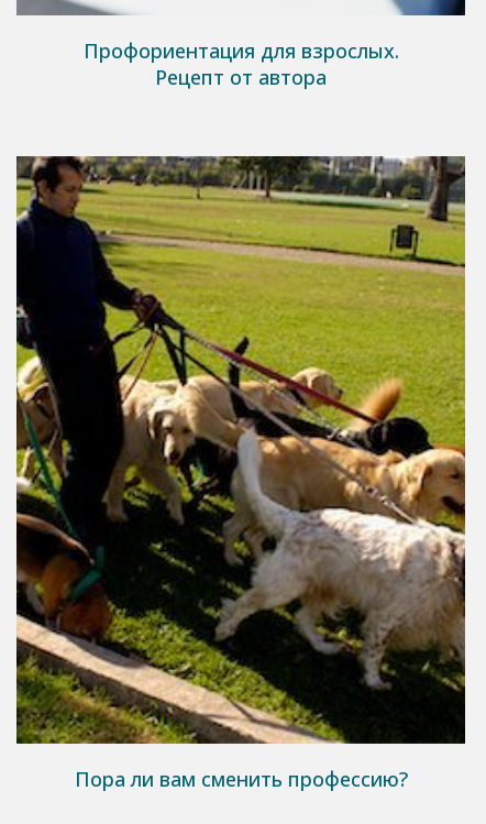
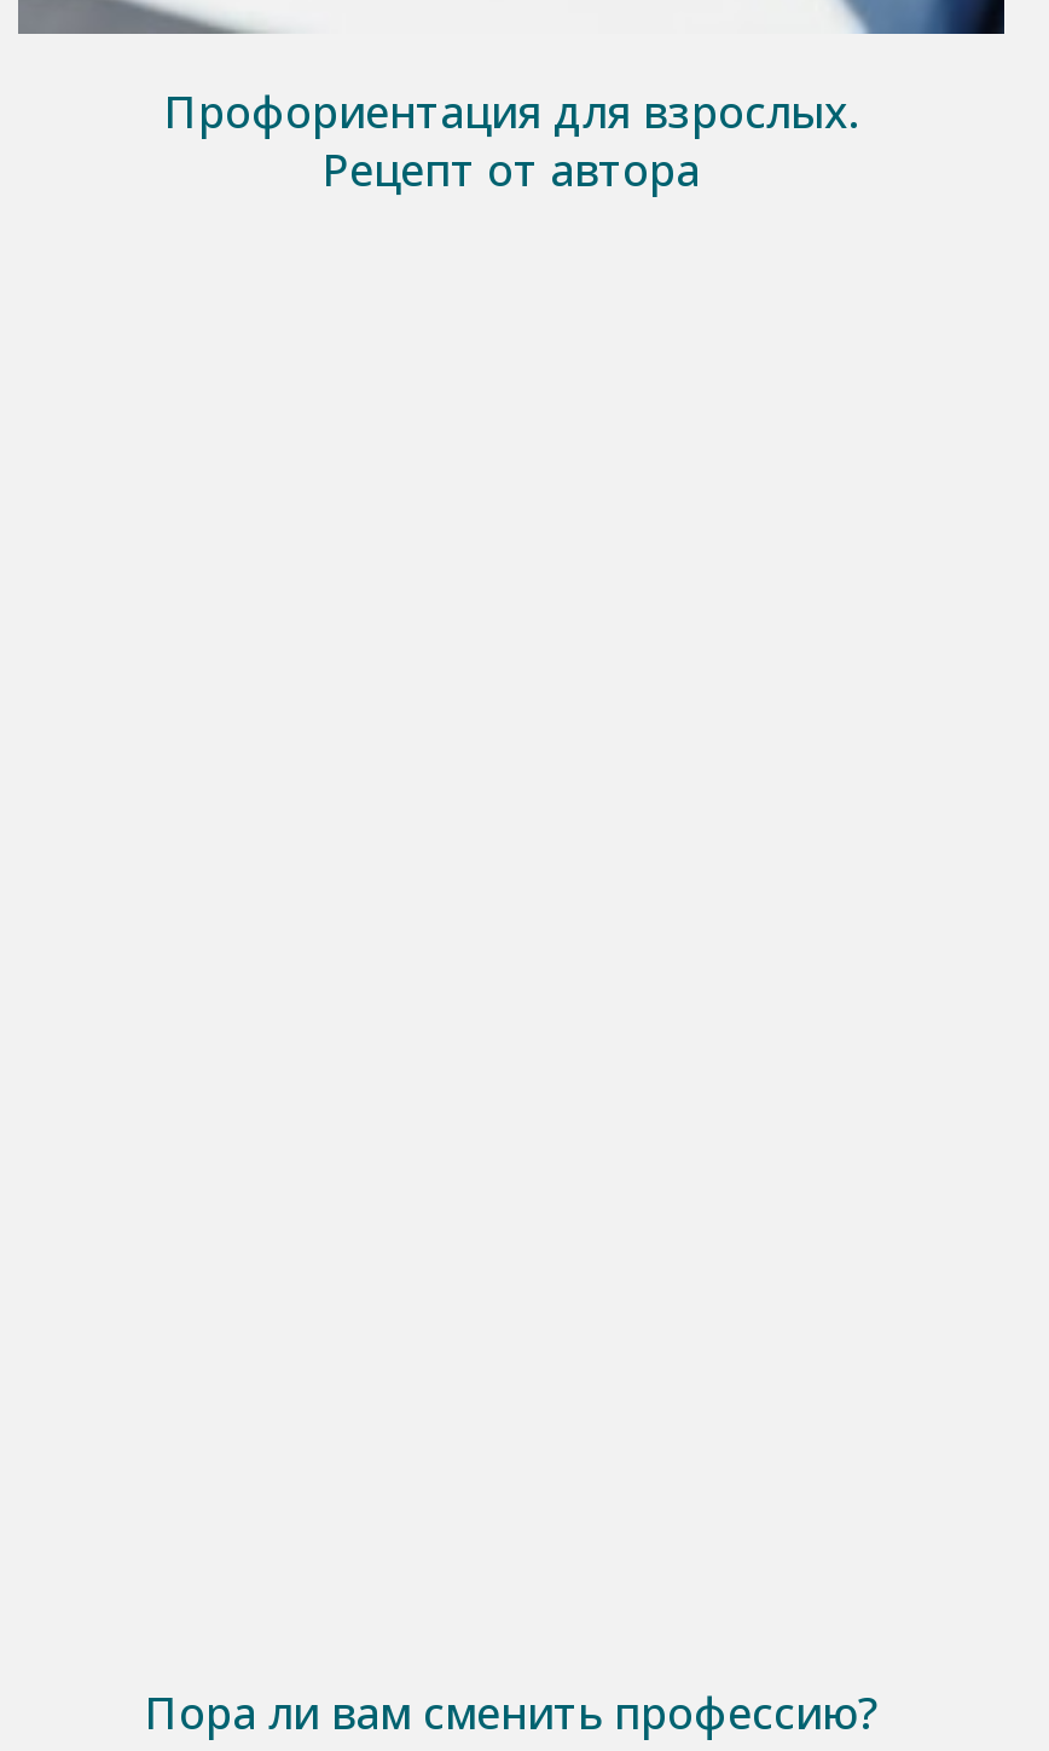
[15,155,466,745] [image] -> none

